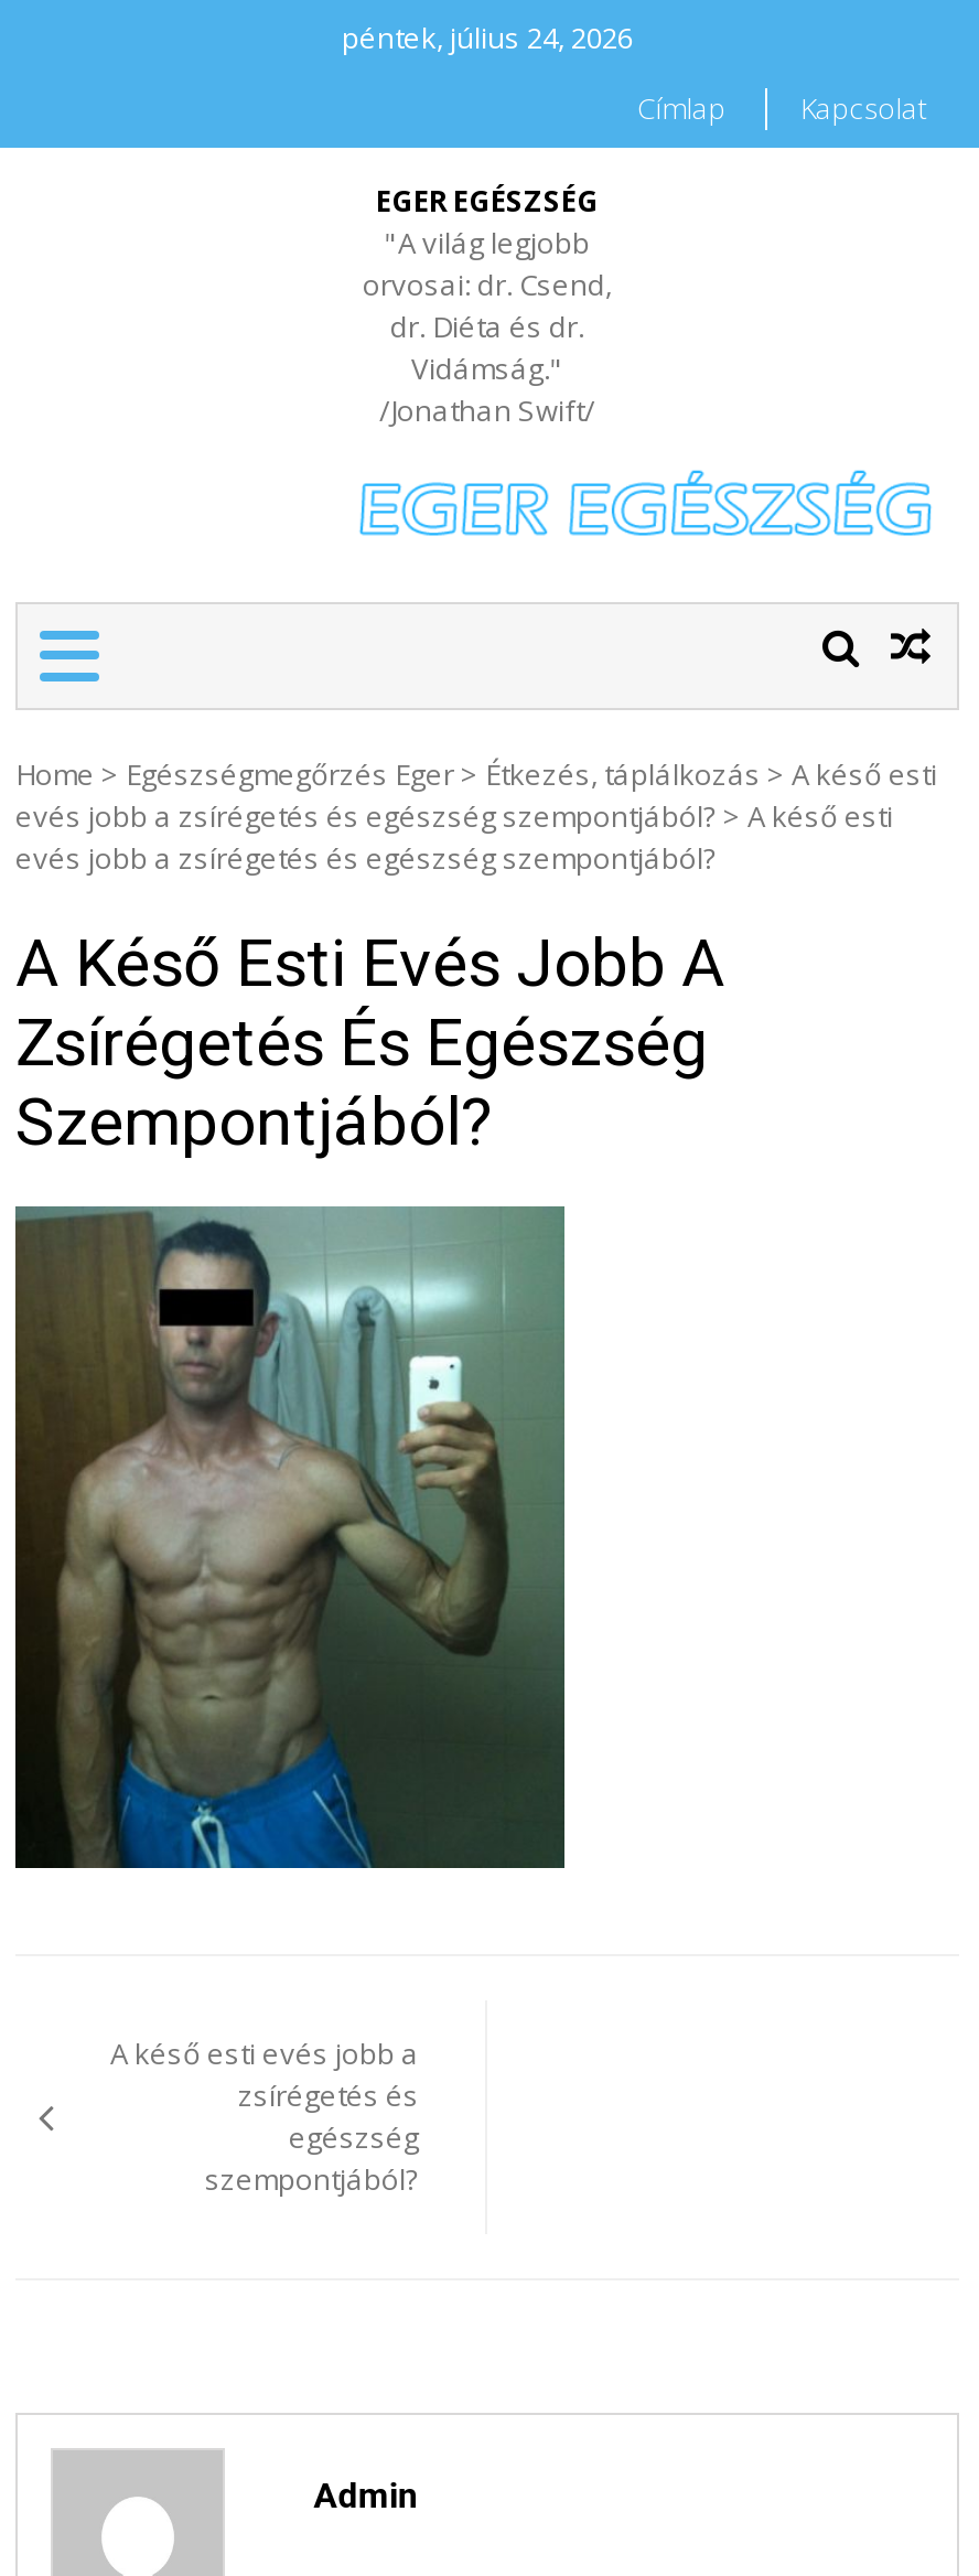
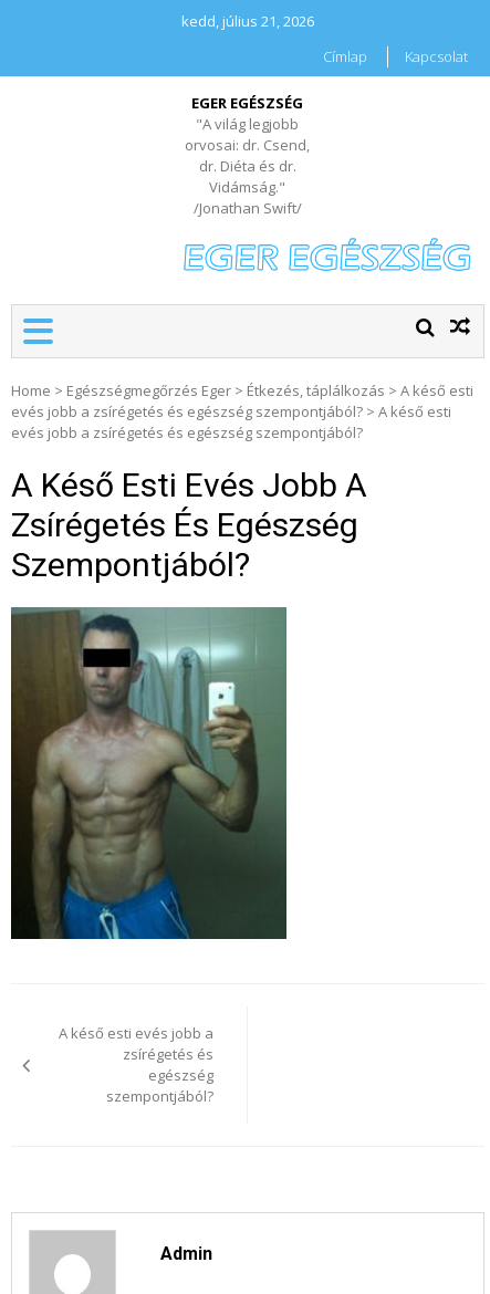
[342,18,633,57] péntek, július 24, 2026 -> [181,11,314,31] kedd, július 21, 2026

